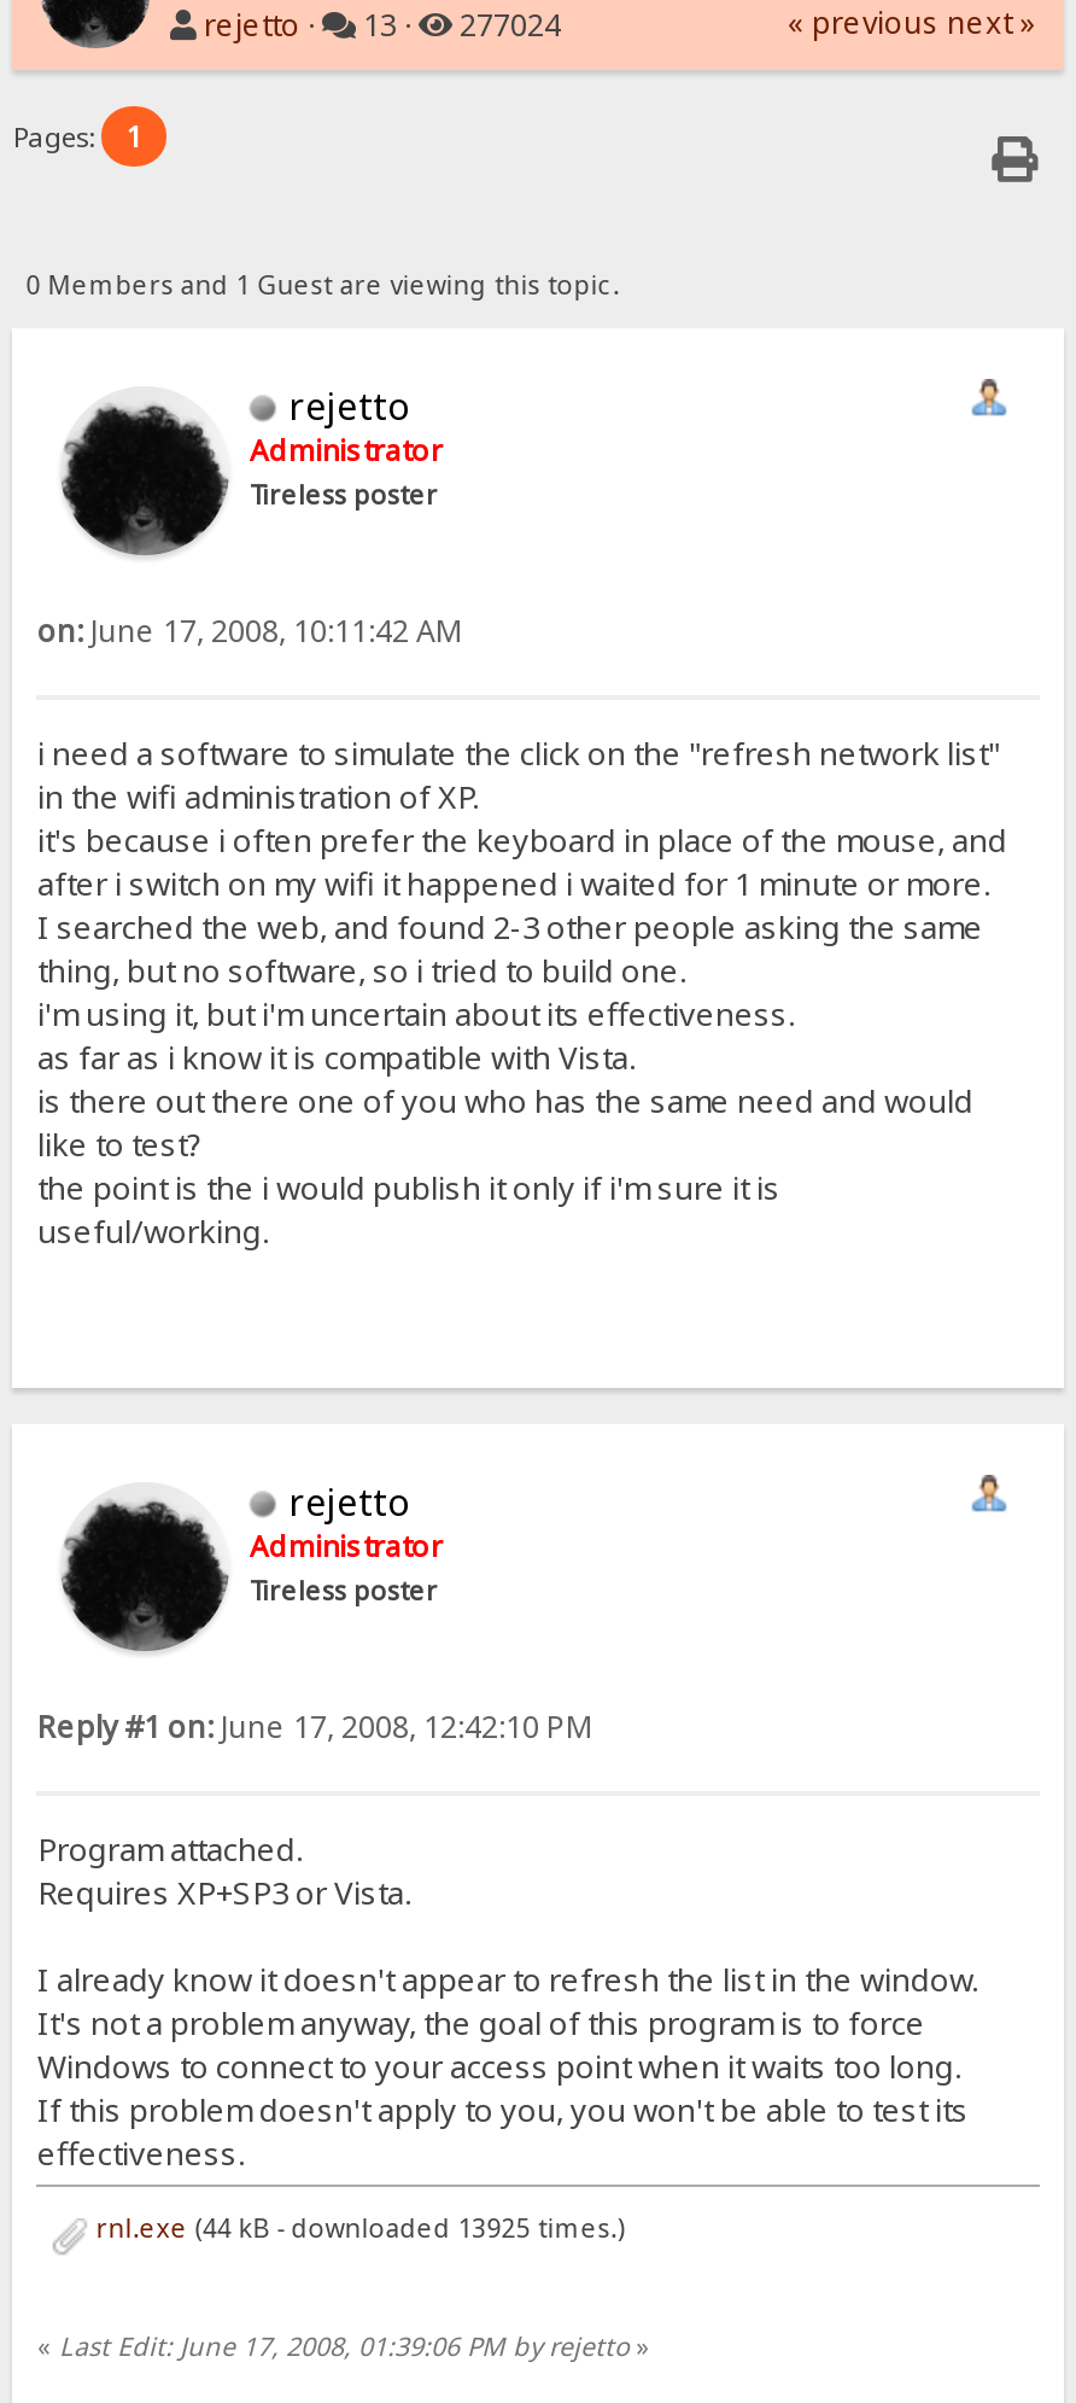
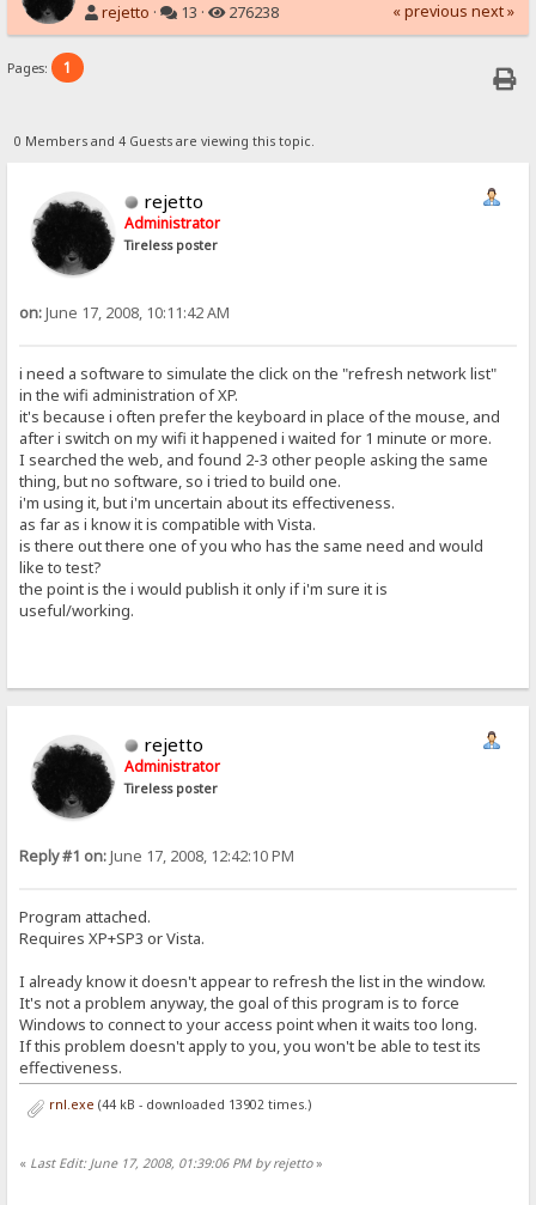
[452,4,561,45] 277024 -> [226,2,279,22] 276238
[26,267,620,301] 0 Members and 1 Guest are viewing this topic. -> [14,132,314,149] 0 Members and 4 Guests are viewing this topic.
[89,2211,624,2245] rnl.exe (44 kB - downloaded 13925 times.) -> [45,1096,311,1113] rnl.exe (44 kB - downloaded 13902 times.)

